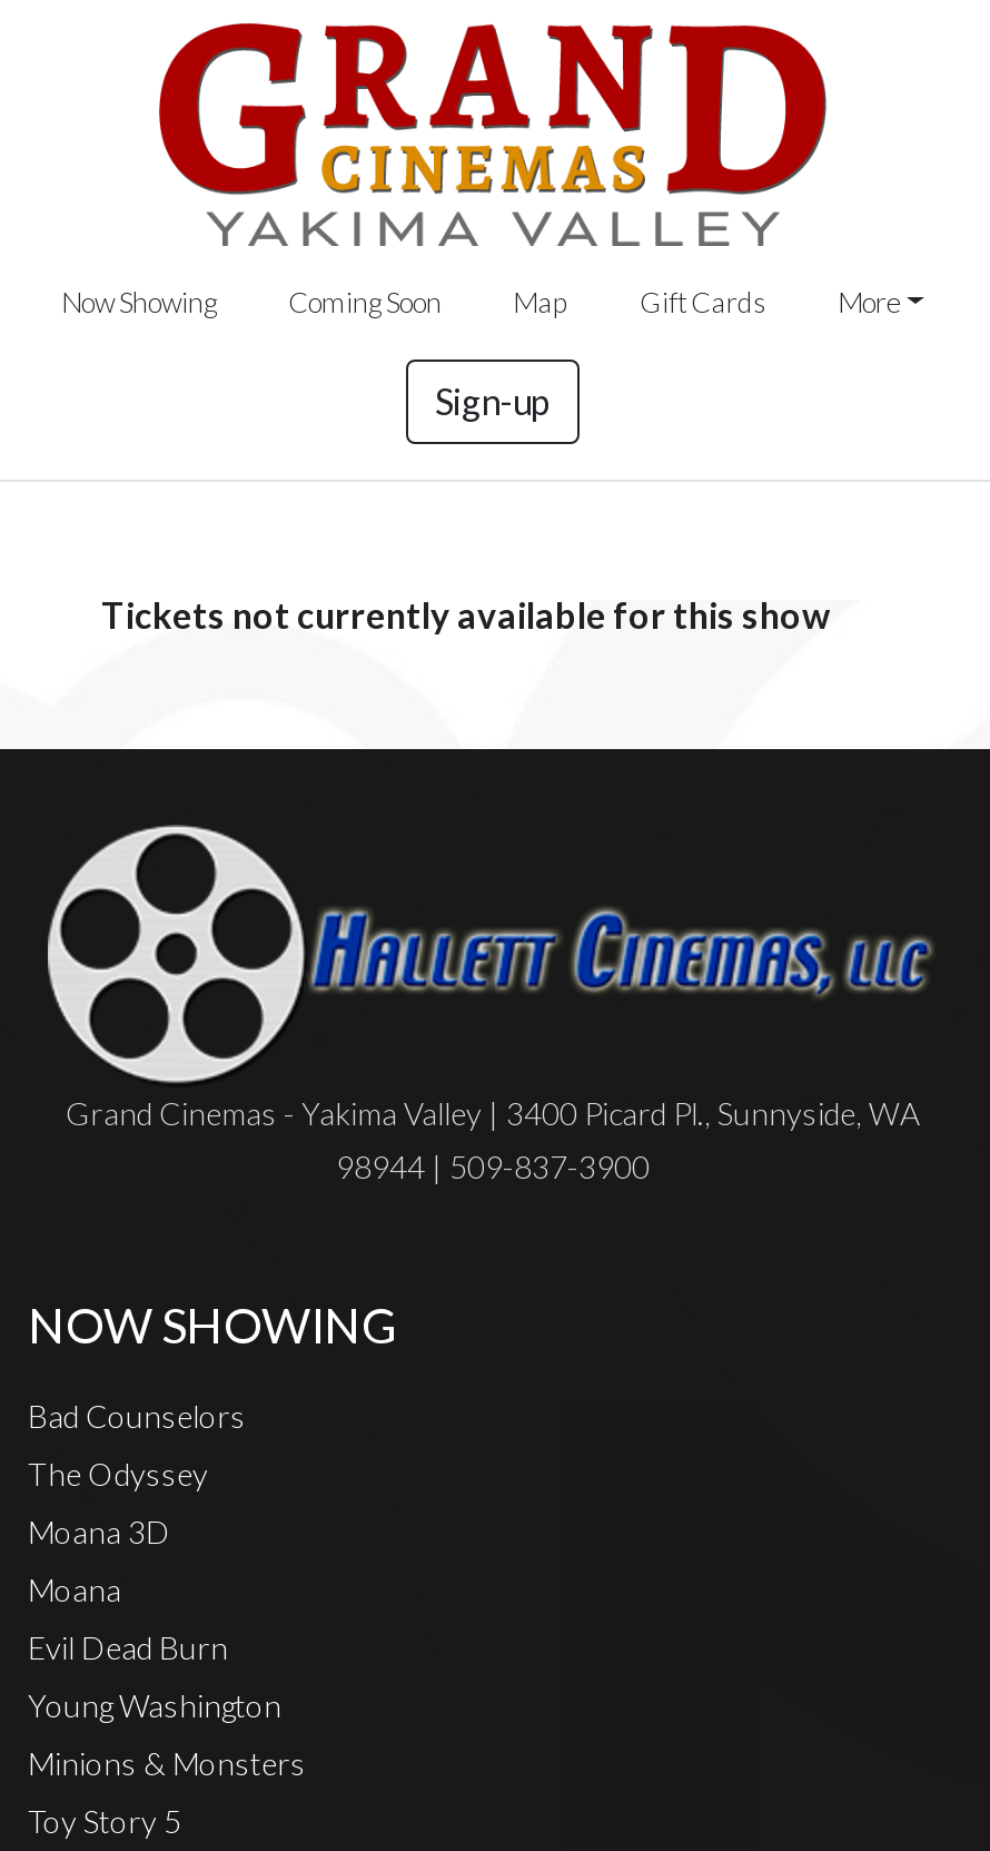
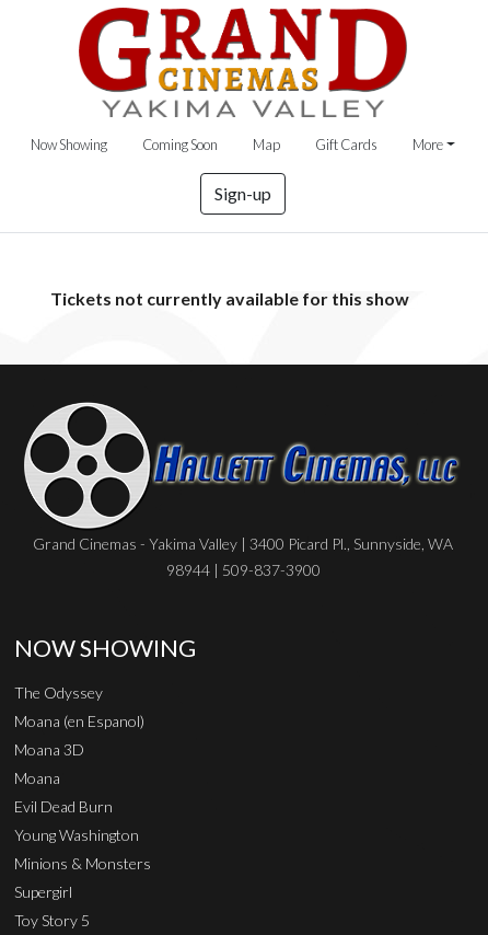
[28,1396,246,1434] Bad Counselors -> none
moved [28,1454,208,1492] -> [14,683,103,701]: The Odyssey
none -> [14,711,144,730] Moana (en Espanol)
none -> [14,882,72,901] Supergirl

